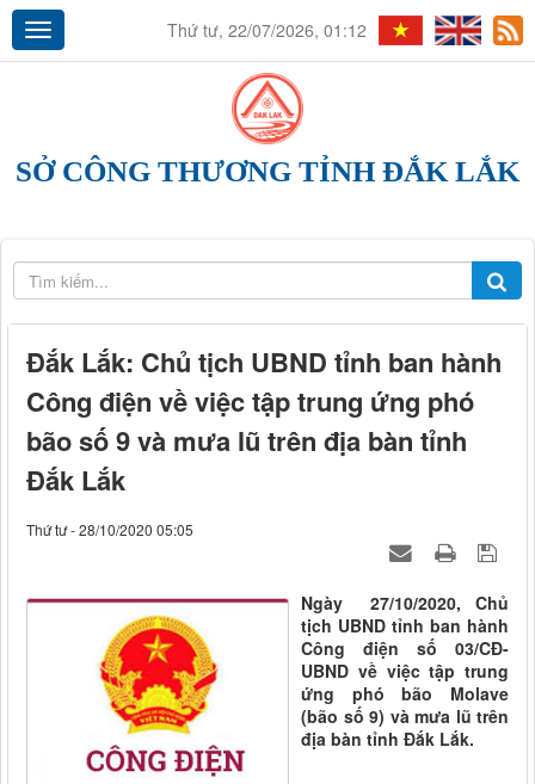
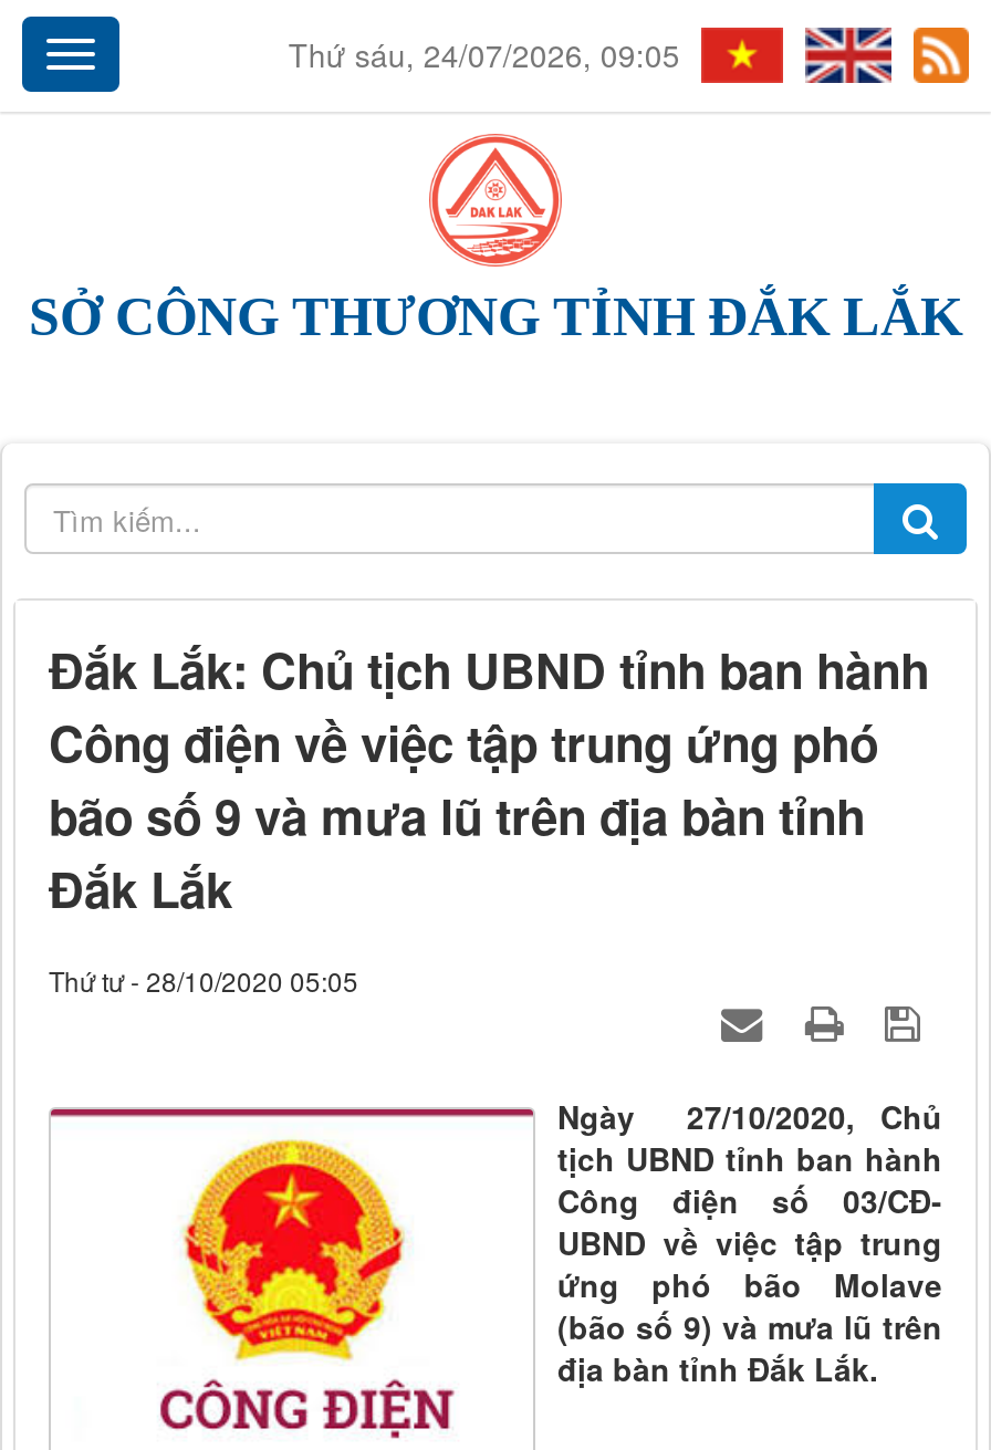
[168,18,367,42] Thứ tư, 22/07/2026, 01:12 -> [288,33,680,77] Thứ sáu, 24/07/2026, 09:05

